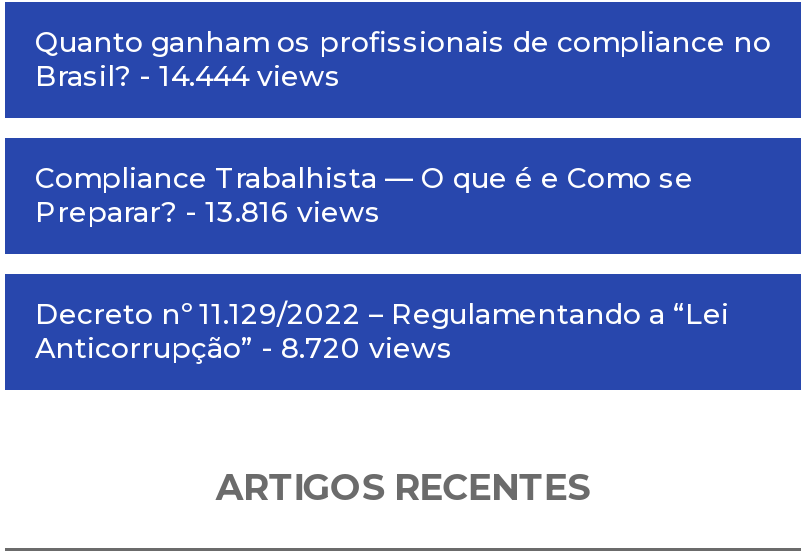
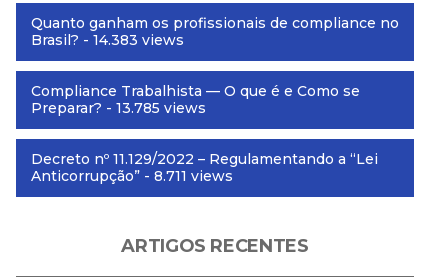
[35,58,341,94] Brasil? - 14.444 views -> [31,30,184,48] Brasil? - 14.383 views
[35,194,381,230] Preparar? - 13.816 views -> [31,98,206,116] Preparar? - 13.785 views
[35,330,453,366] Anticorrupção” - 8.720 views -> [31,166,233,184] Anticorrupção” - 8.711 views

